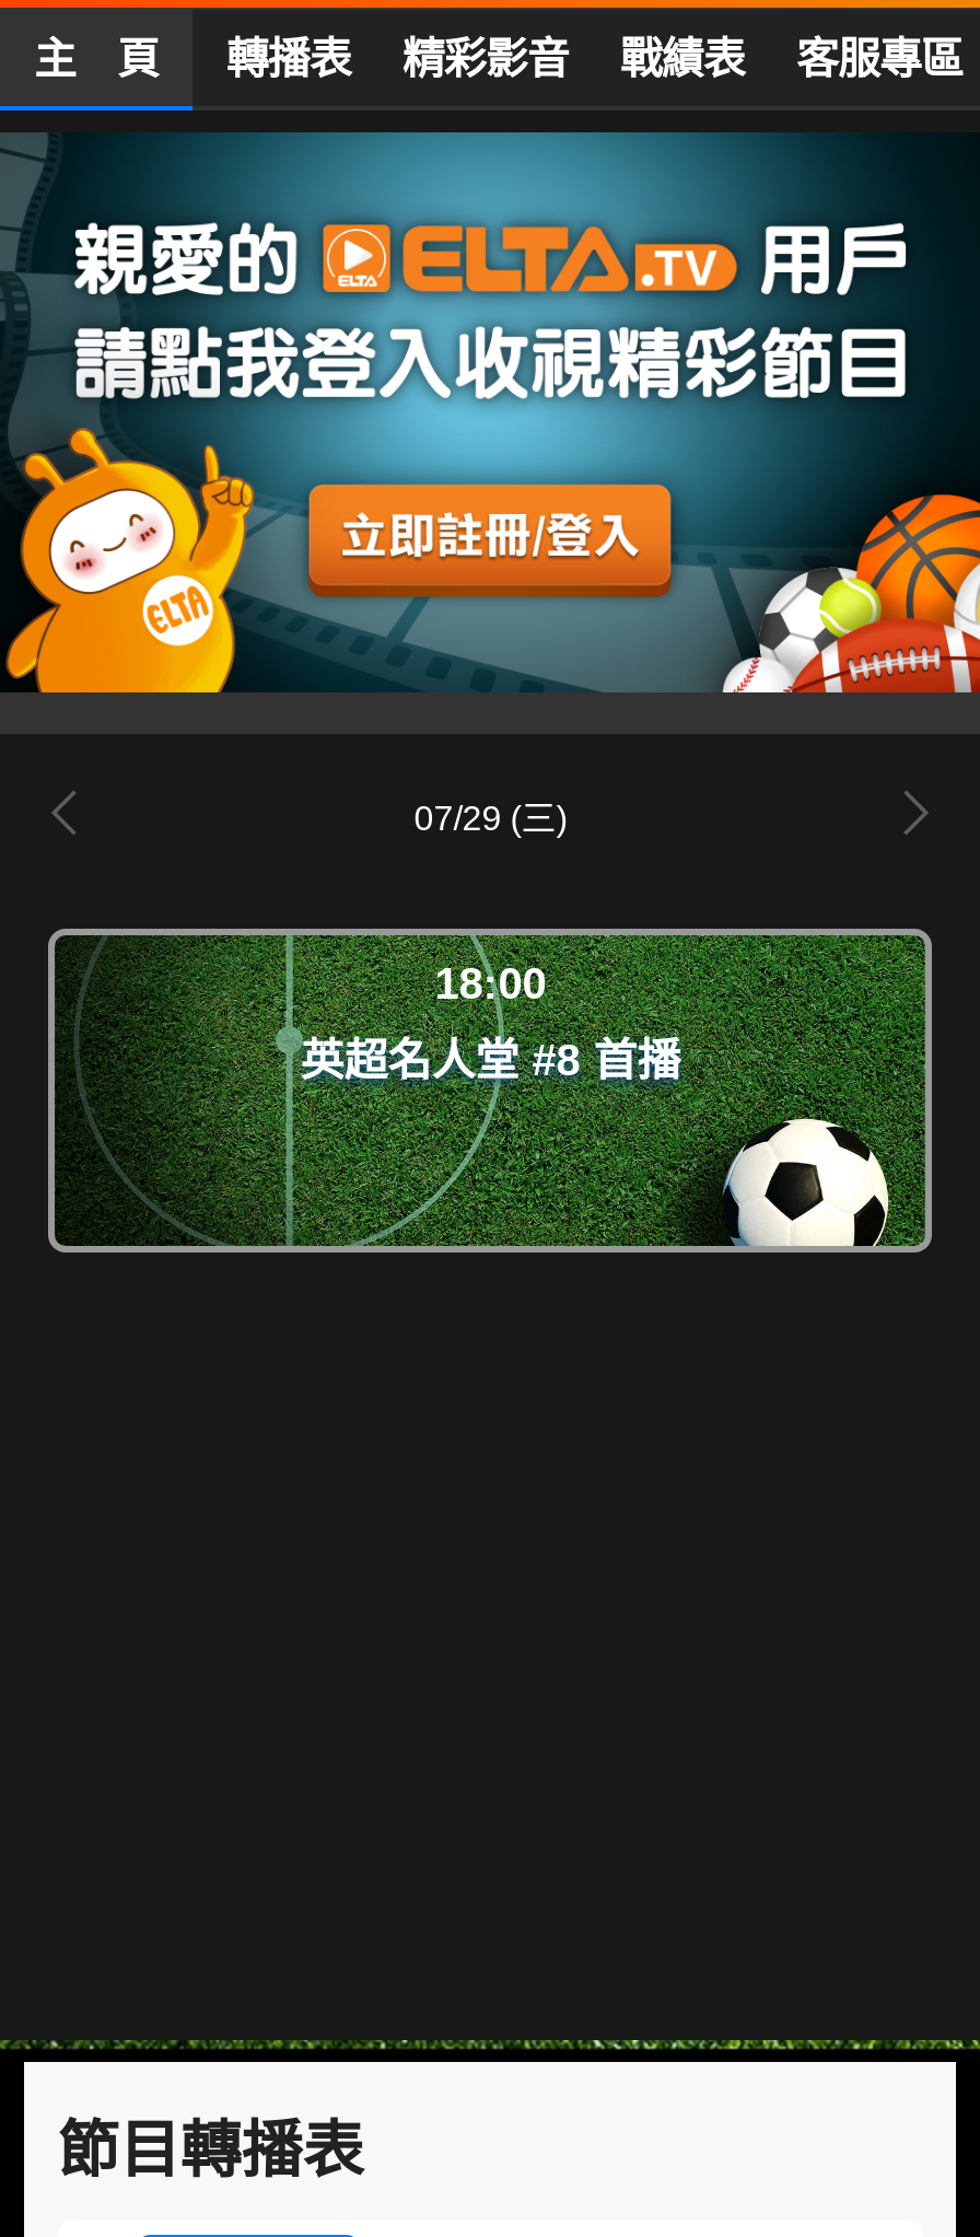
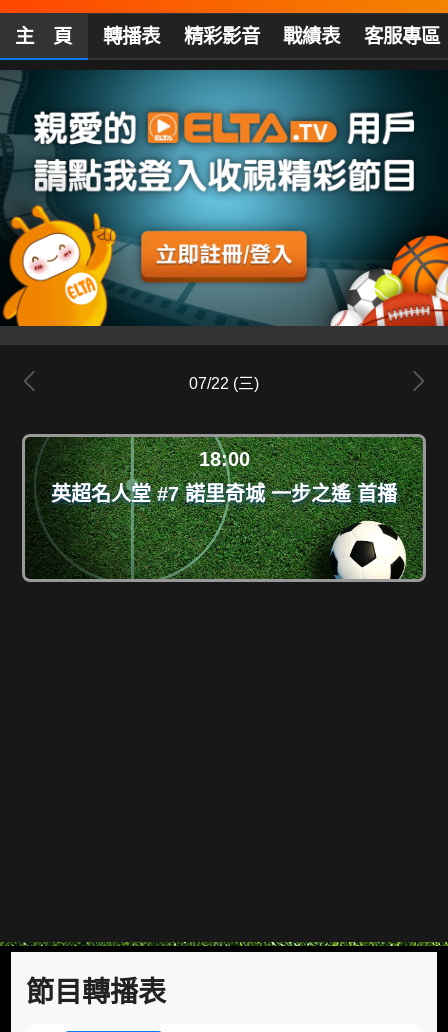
[414,800,567,837] 07/29 (三) -> [189,375,259,392] 07/22 (三)
[300,1037,681,1085] 英超名人堂 #8 首播 -> [51,483,397,505] 英超名人堂 #7 諾里奇城 一步之遙 首播

